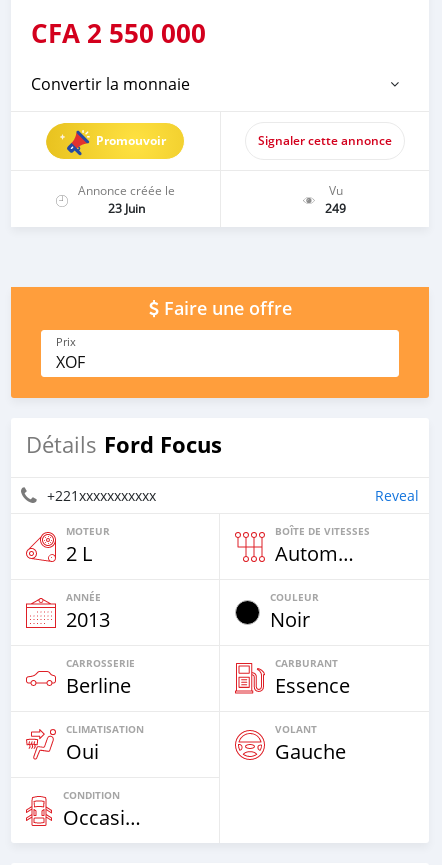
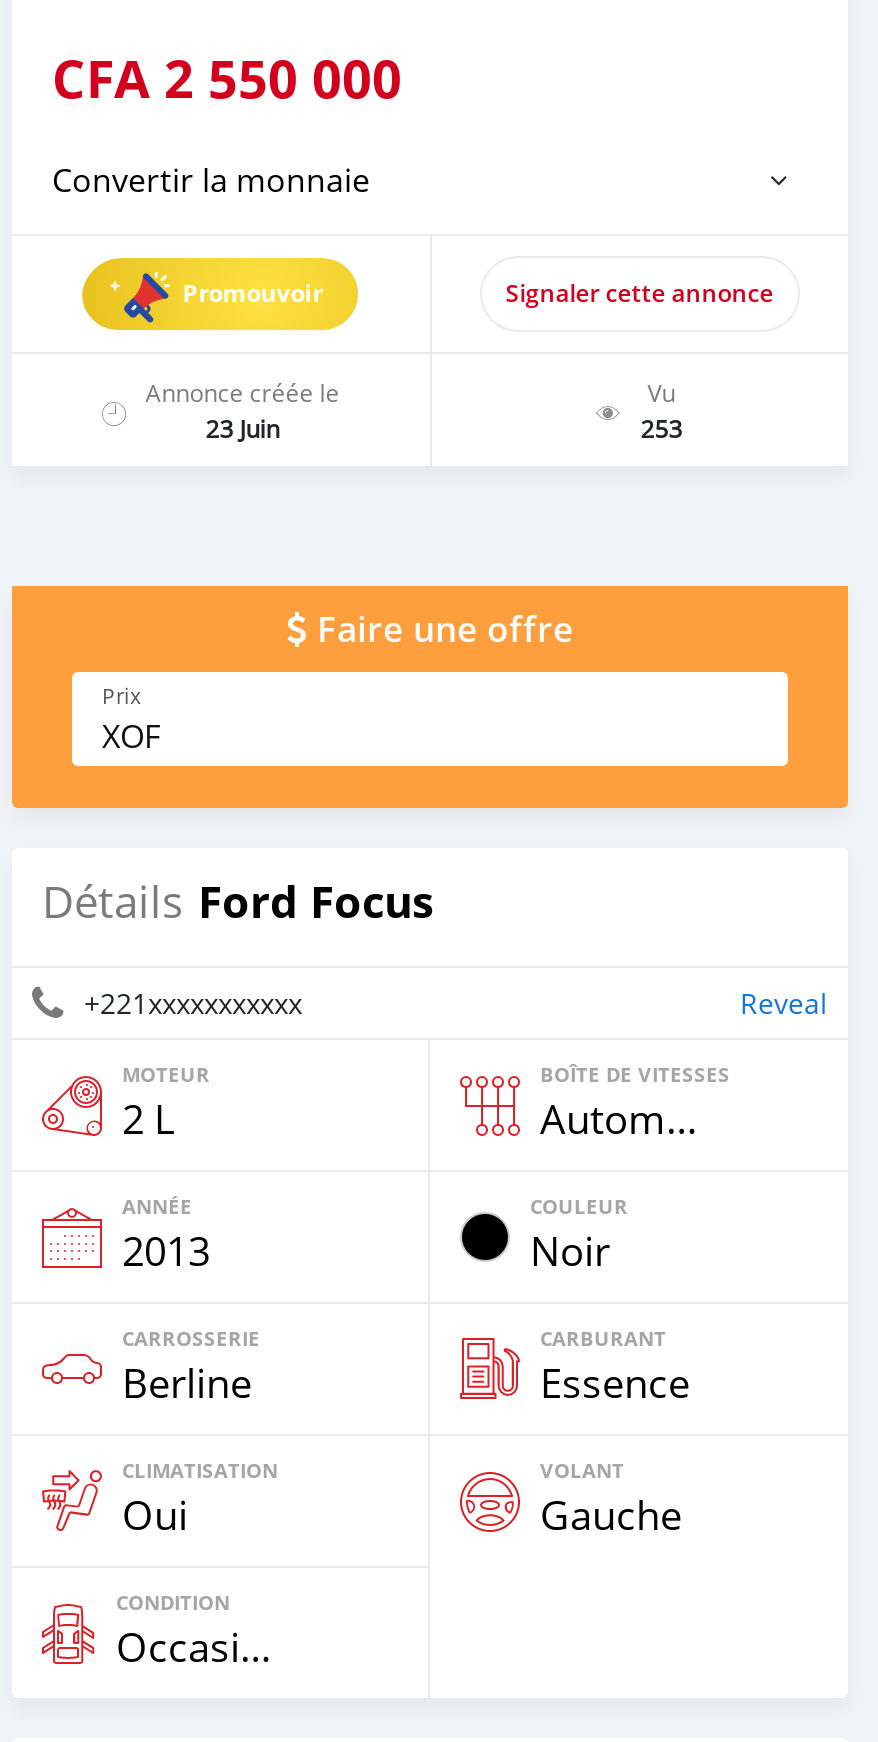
[325,200,346,216] 249 -> [640,412,682,444] 253

